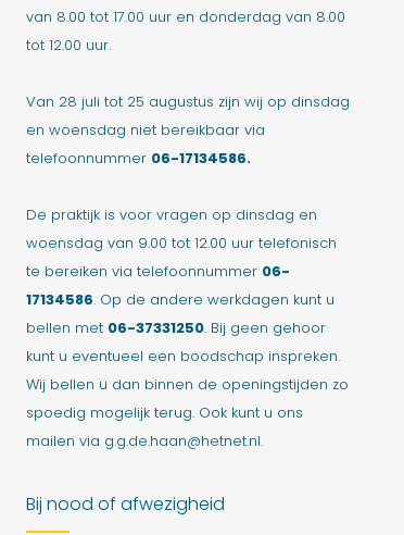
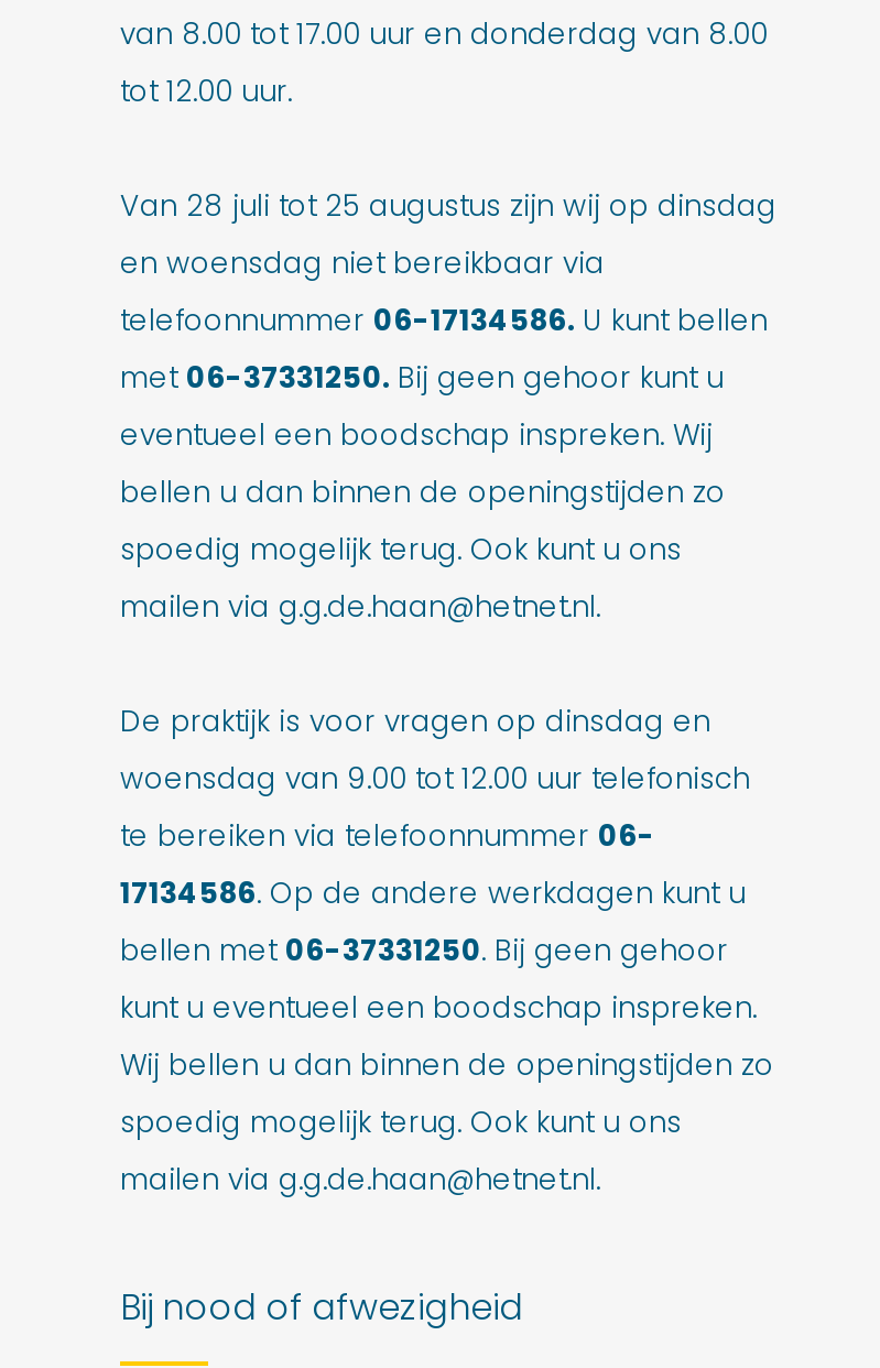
[26,148,251,168] telefoonnummer 06-17134586. -> [120,299,768,627] telefoonnummer 06-17134586. U kunt bellen | met 06-37331250. Bij geen gehoor kunt u | eventueel een boodschap inspreken. Wij | bellen u dan binnen de openingstijden zo | spoedig mogelijk terug. Ook kunt u ons | mailen via g.g.de.haan@hetnet.nl.

